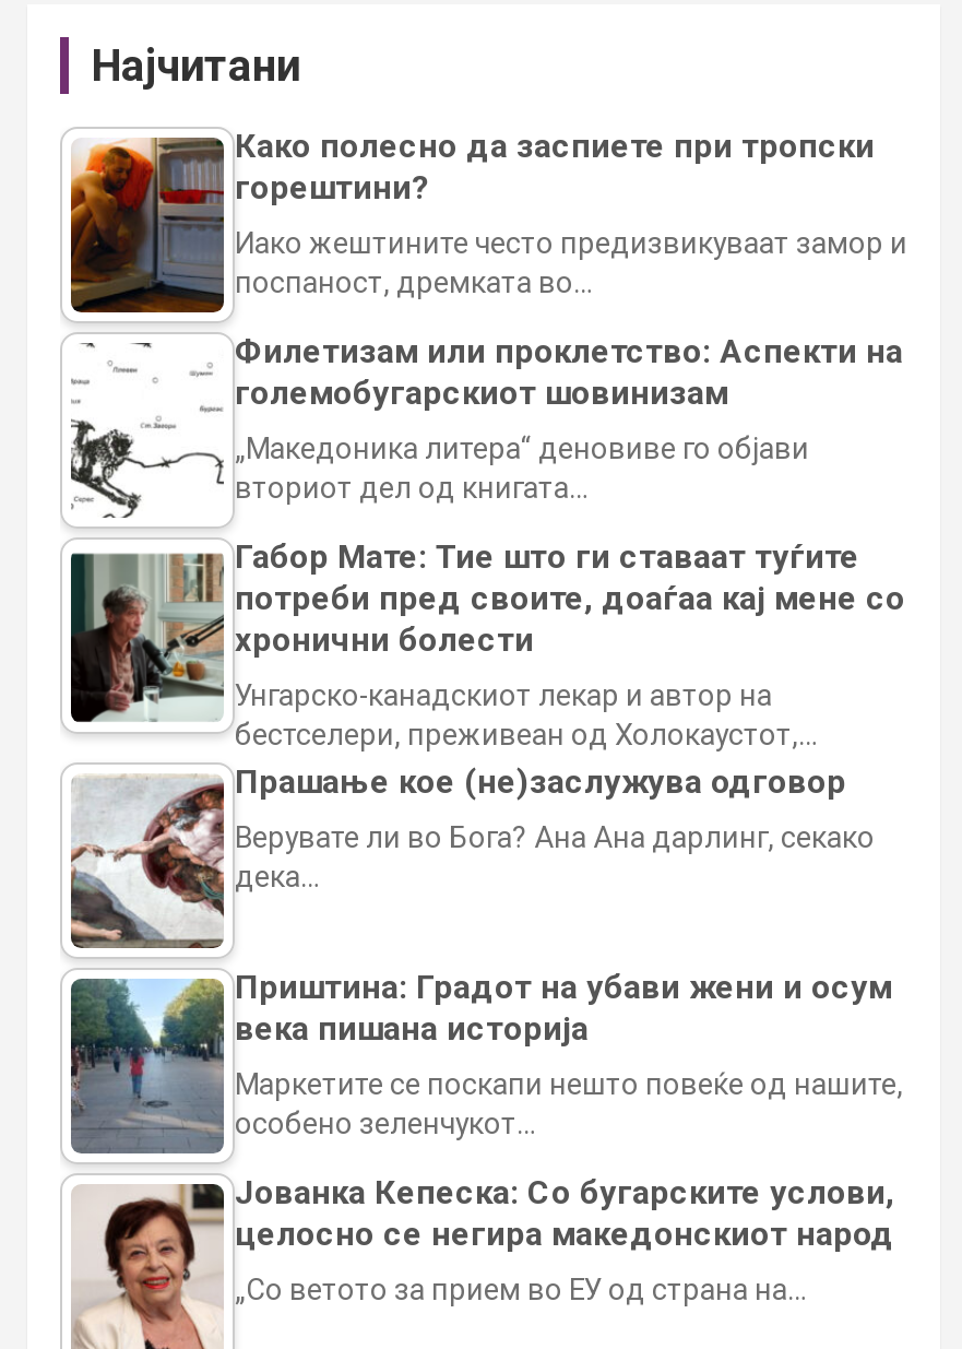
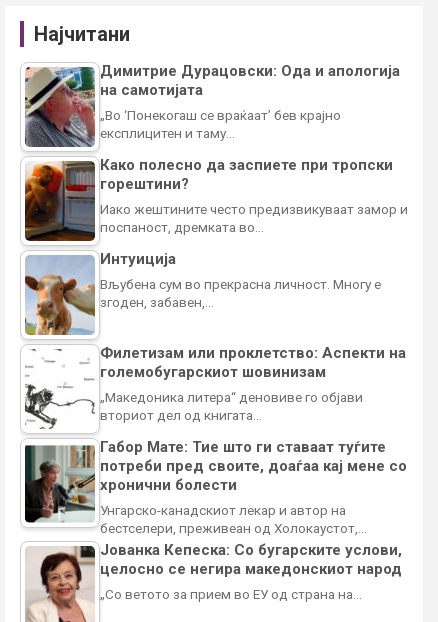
none -> [24,62,400,148] [image] | Димитрие Дурацовски: Ода и апологија | на самотијата | „Во ‘Понекогаш се враќаат’ бев крајно | експлицитен и таму…
moved [67,125,907,316] -> [23,156,408,243]: [image] | Како полесно да заспиете при тропски | горештини? | Иако жештините често предизвикуваат замор и | поспаност, дремката во…
none -> [25,250,381,335] [image] | Интуиција | Вљубена сум во прекрасна личност. Многу е | згоден, забавен,…
moved [67,331,905,750] -> [23,344,407,536]: [image] | Филетизам или проклетство: Аспекти на | големобугарскиот шовинизам | ... | Унгарско-канадскиот лекар и автор на | бестселери, преживеан од Холокаустот,…
[71,761,903,1139] [image] | Прашање кое (не)заслужува одговор | Верувате ли во Бога? Ана Ана дарлинг, секако | дека… | Приштина: Градот на убави жени и осум | века пишана историја | Маркетите се поскапи нешто повеќе од нашите, | особено зеленчукот… -> none
[71,965,204,1155] [image] -> none

